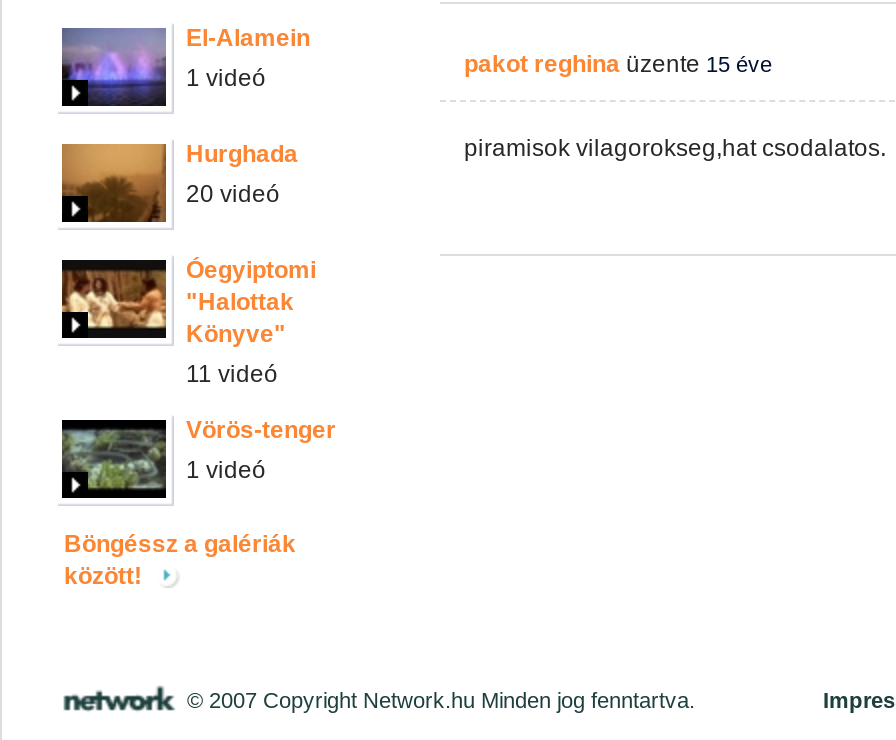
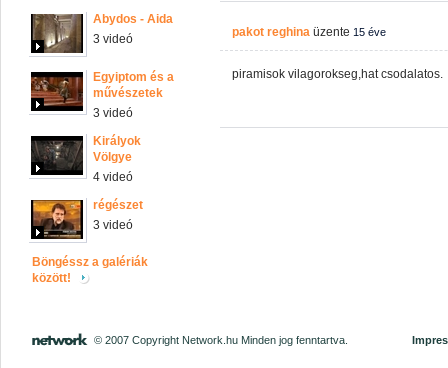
[60,24,310,106] [image] | El-Alamein | 1 videó -> [30,12,173,54] [image] | Abydos - Aida | 3 videó
[60,140,298,224] [image] | Hurghada | 20 videó -> [30,70,174,120] [image] | Egyiptom és a | művészetek | 3 videó
[60,256,316,388] [image] | Óegyiptomi | "Halottak | Könyve" | 11 videó -> [30,130,141,184] [image] | Királyok | Völgye | 4 videó
[60,416,336,500] [image] | Vörös-tenger | 1 videó -> [32,198,143,240] [image] | régészet | 3 videó

